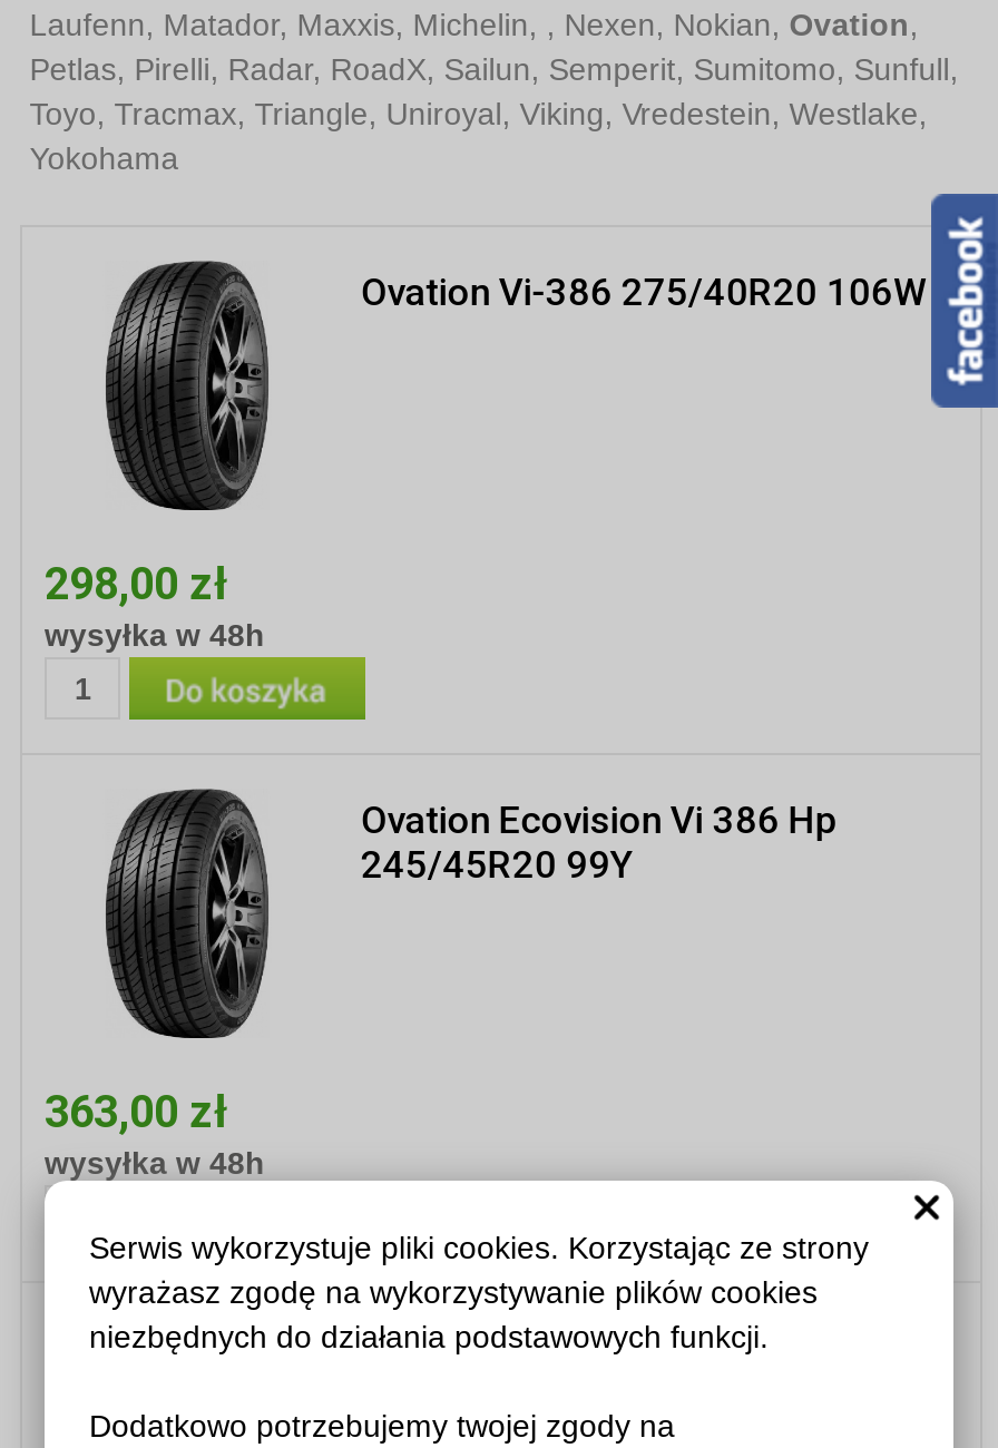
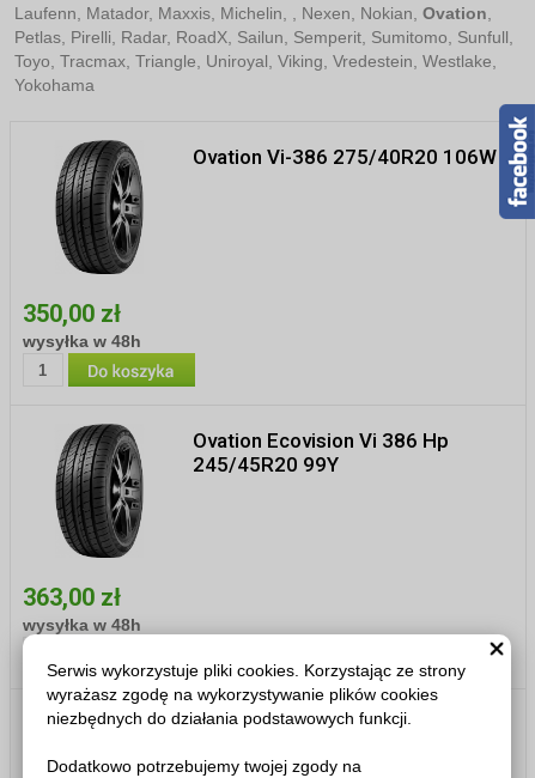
[45,557,227,610] 298,00 zł -> [23,299,121,328] 350,00 zł

